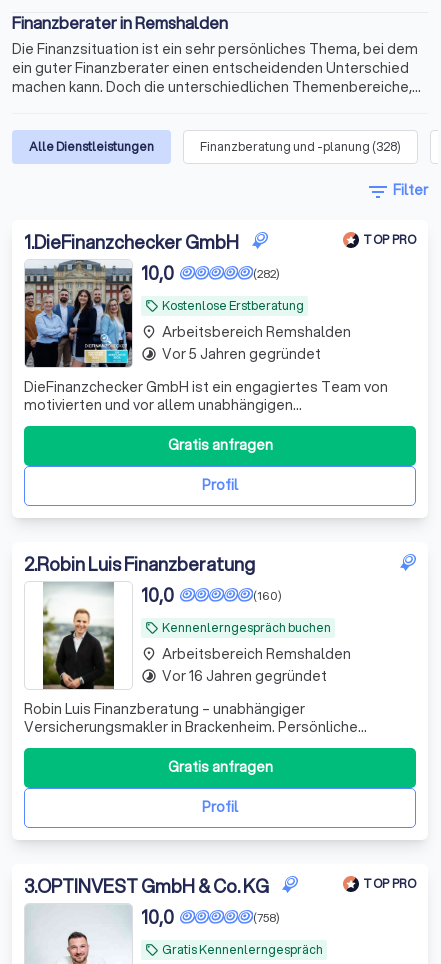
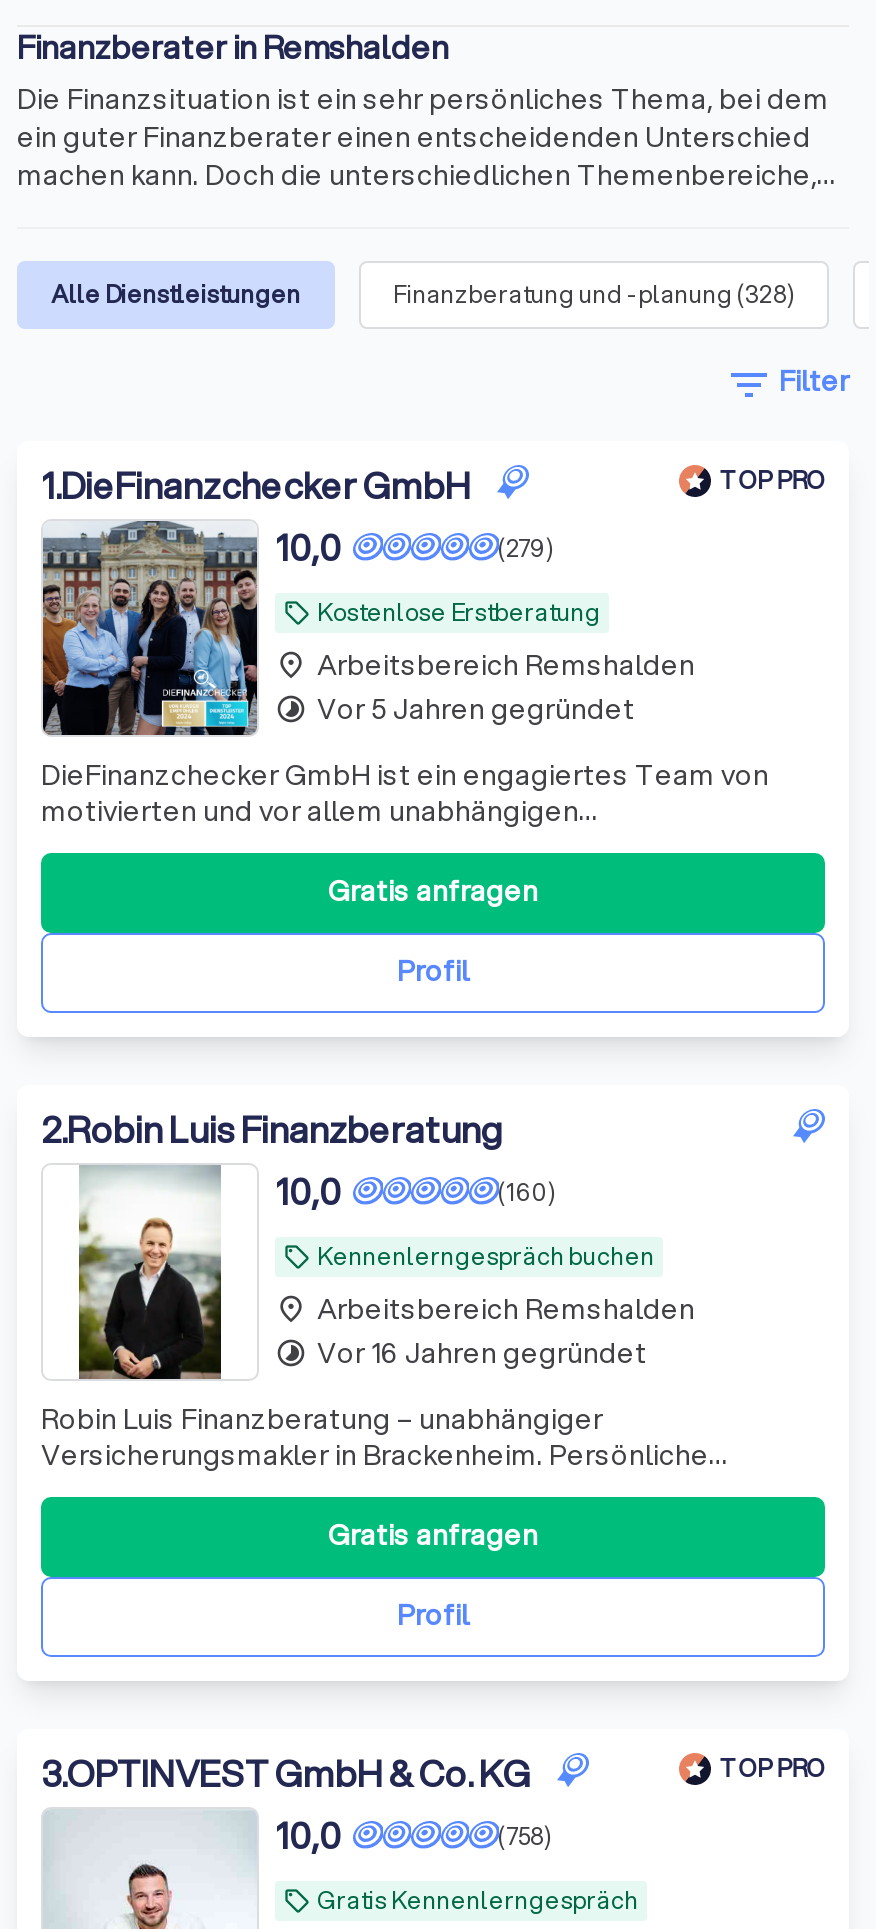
[252,264,279,281] (282) -> [498,530,554,564] (279)

